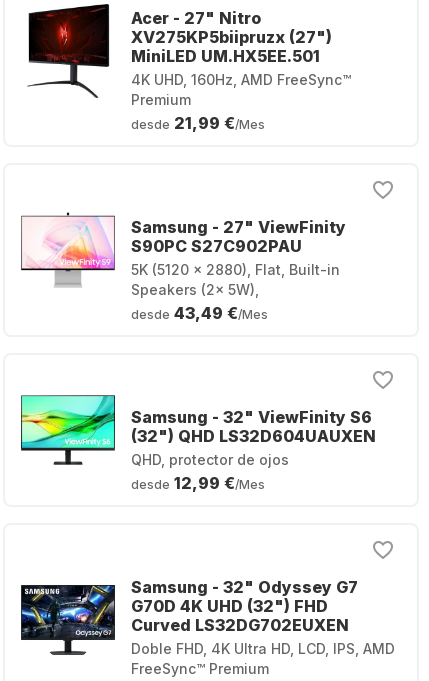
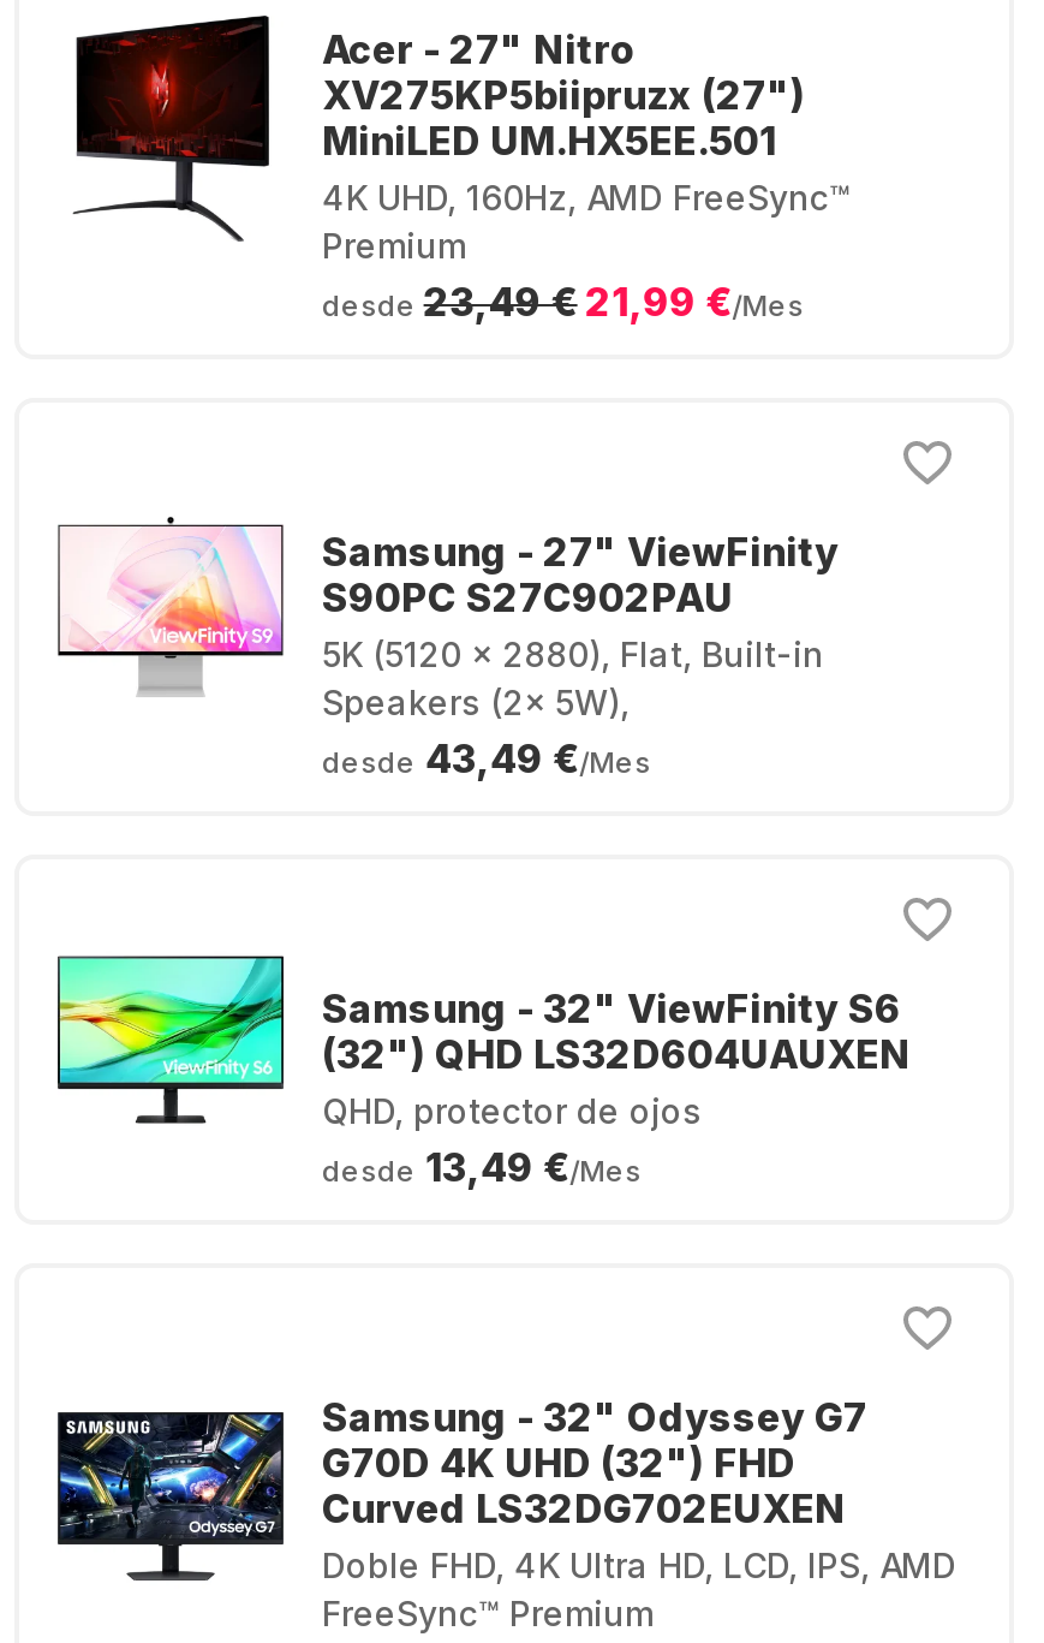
[131,113,265,133] desde 21,99 €/Mes -> [322,278,804,326] desde 23,49 € 21,99 €/Mes
[131,473,265,493] desde 12,99 €/Mes -> [322,1143,642,1191] desde 13,49 €/Mes

